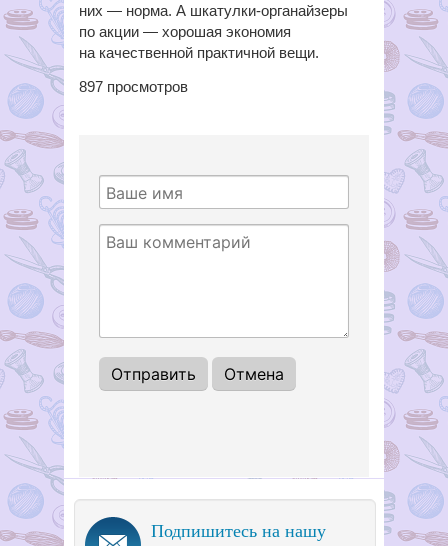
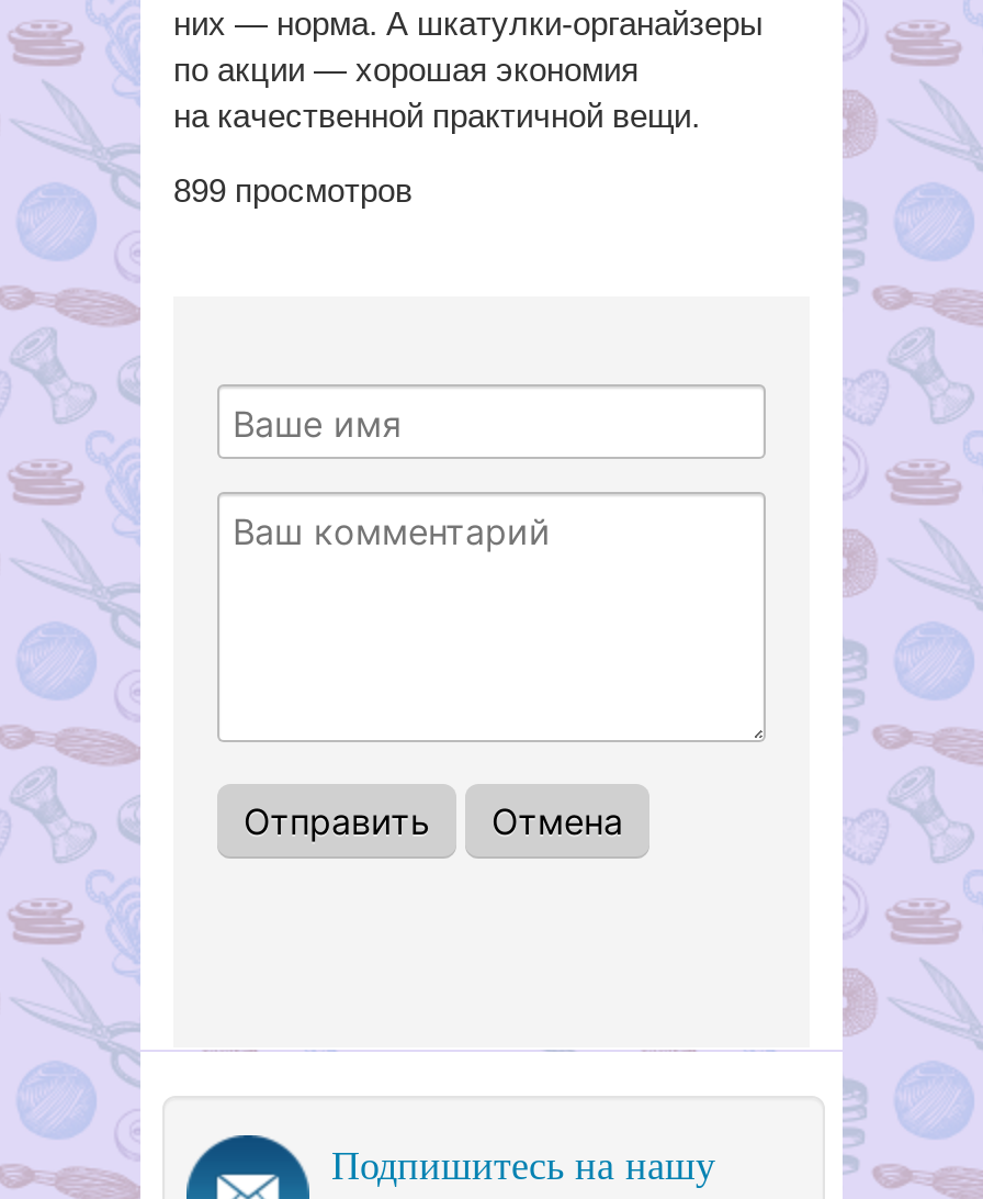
[79,78,188,95] 897 просмотров -> [173,171,413,209] 899 просмотров

